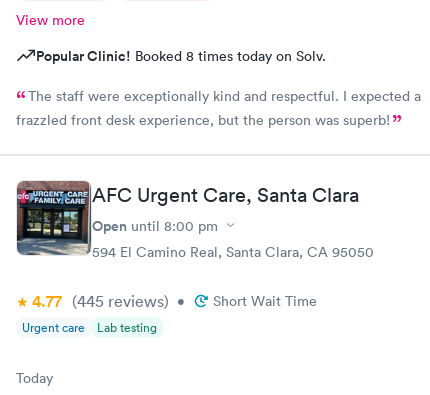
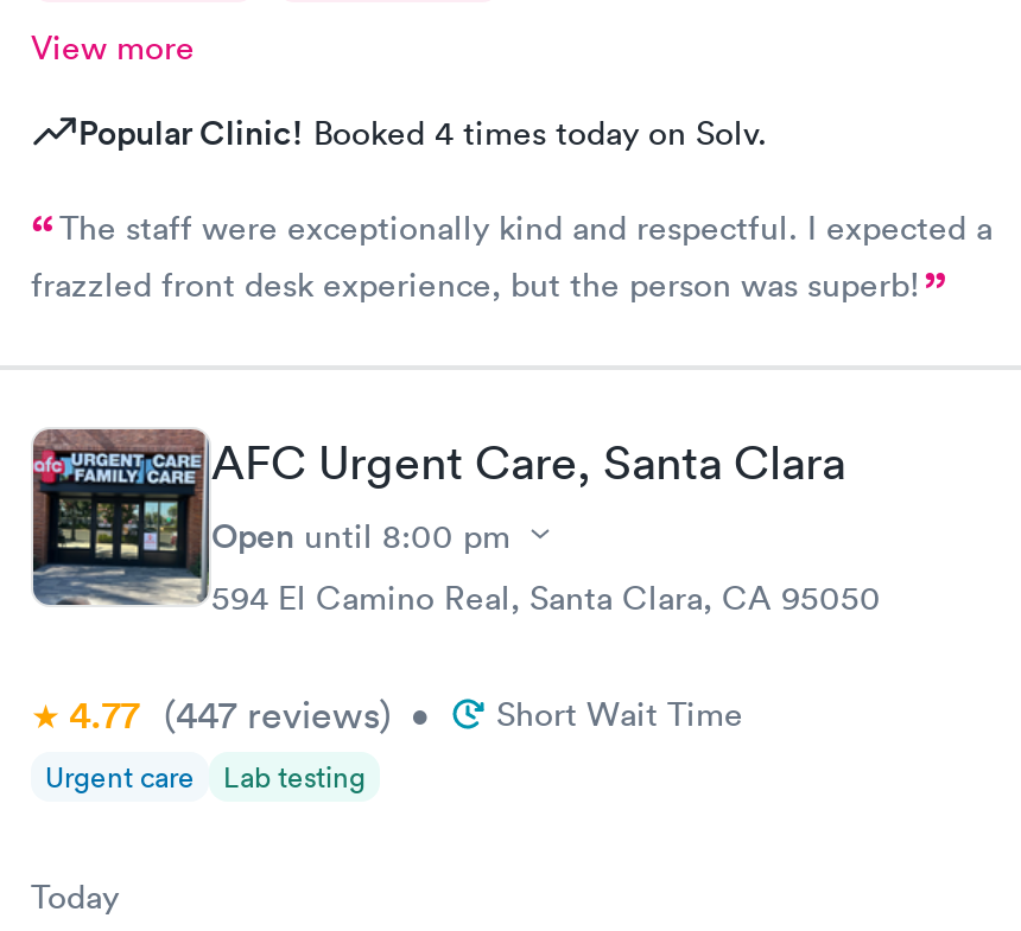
[36,46,326,66] Popular Clinic! Booked 8 times today on Solv. -> [78,109,767,157] Popular Clinic! Booked 4 times today on Solv.
[32,290,317,311] 4.77 (445 reviews) • Short Wait Time -> [69,689,743,739] 4.77 (447 reviews) • Short Wait Time

